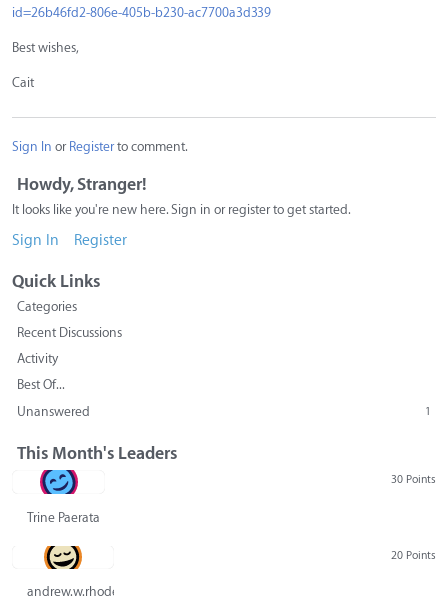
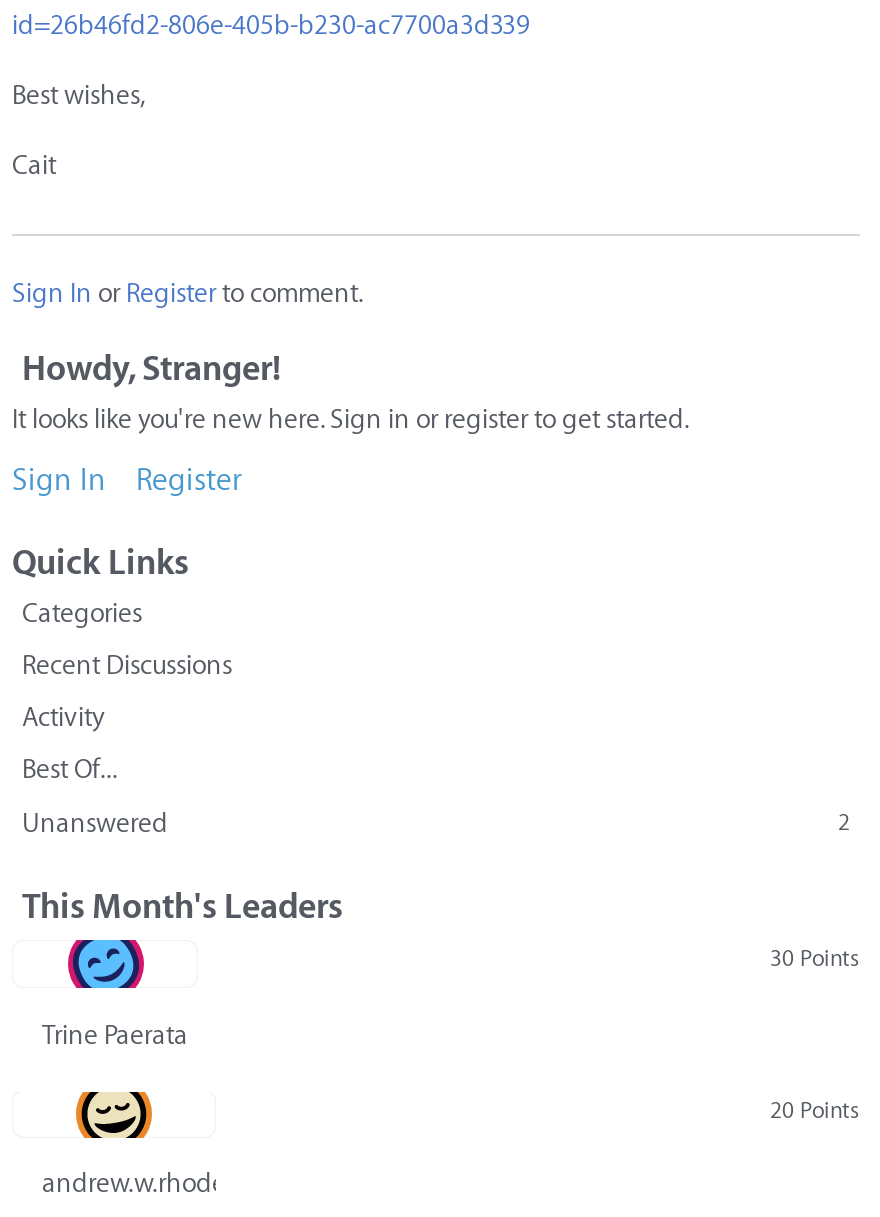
[425,405,431,418] 1 -> [838,809,850,835] 2

